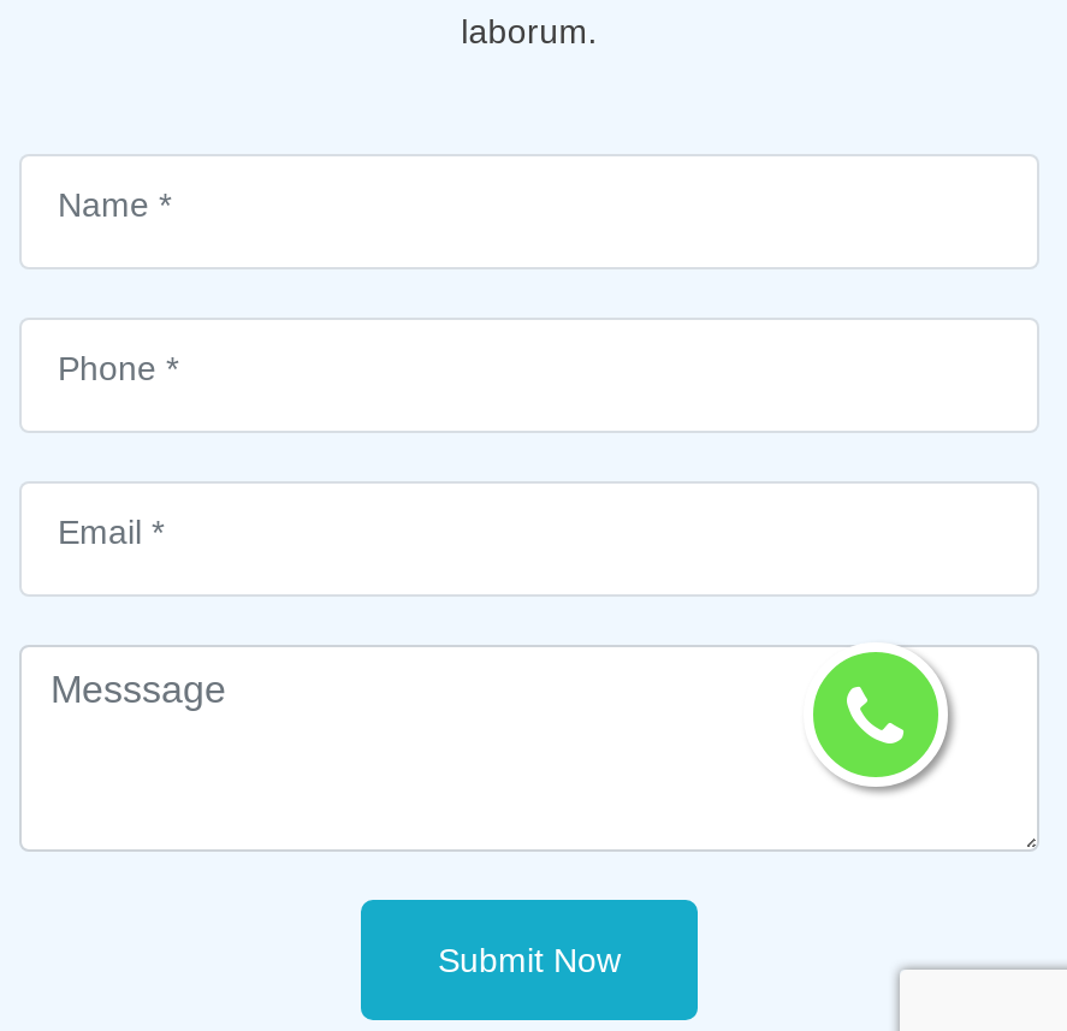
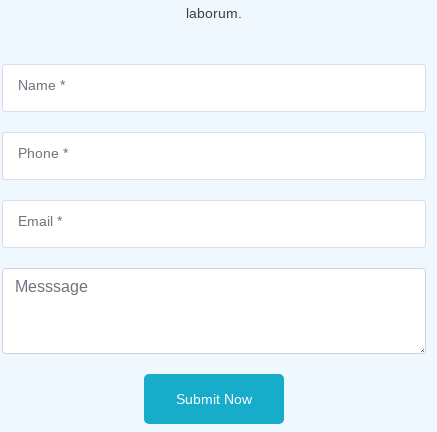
[811,650,955,794] [image] -> none

